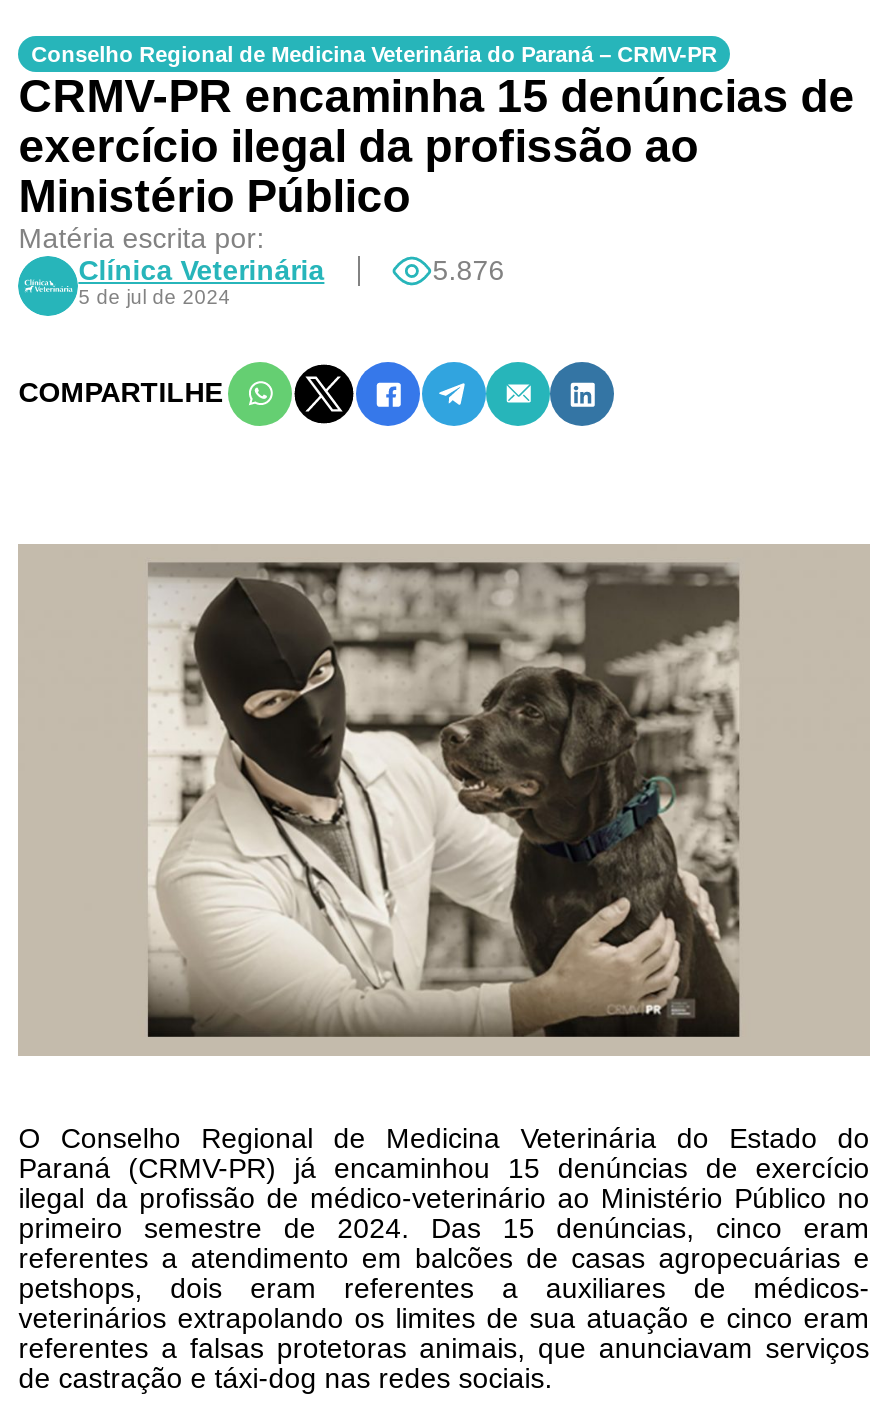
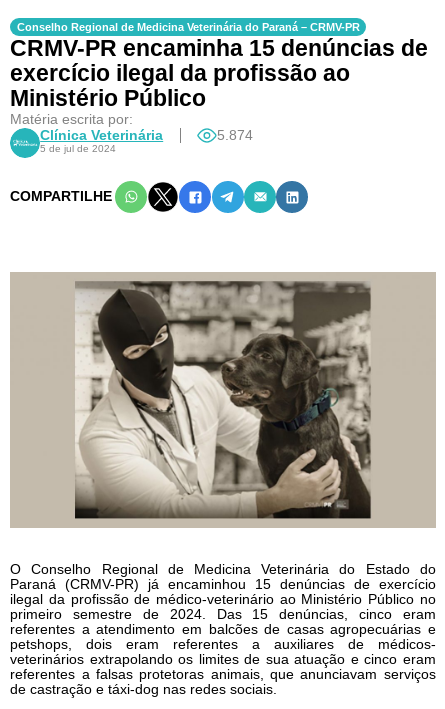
[433,255,505,285] 5.876 -> [217,127,253,142] 5.874

